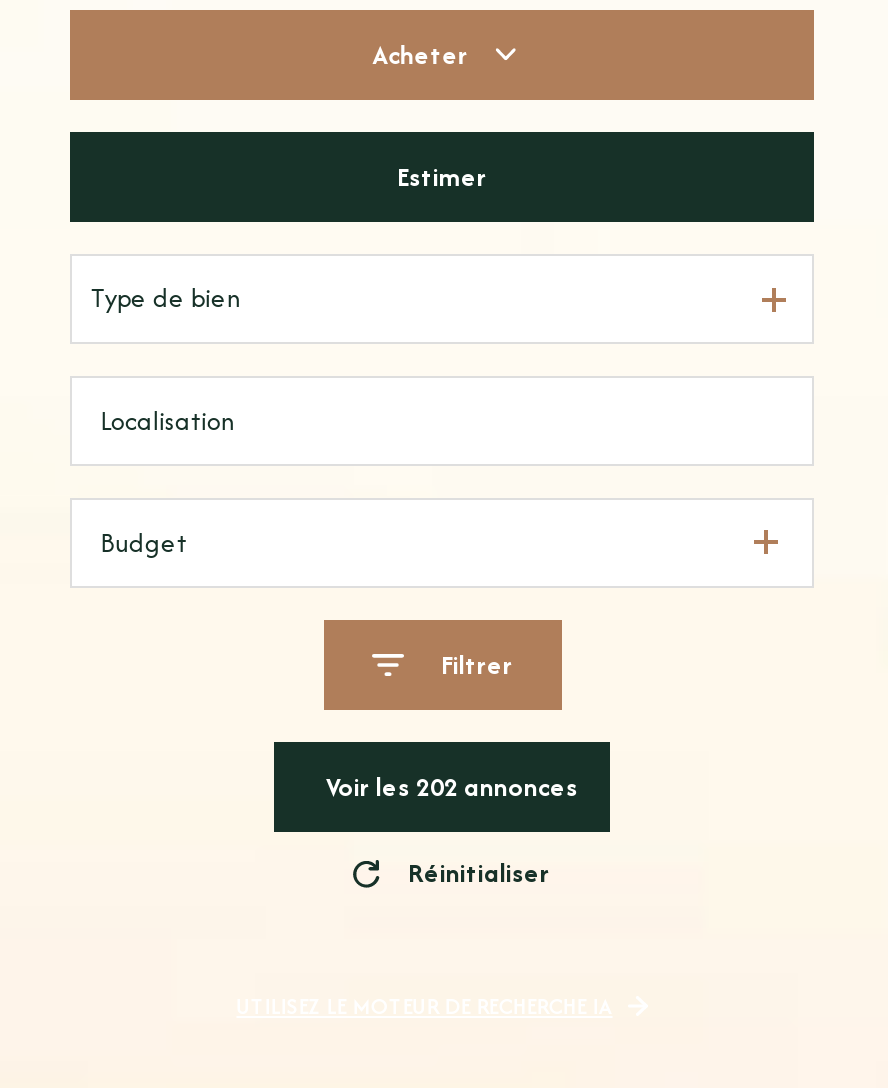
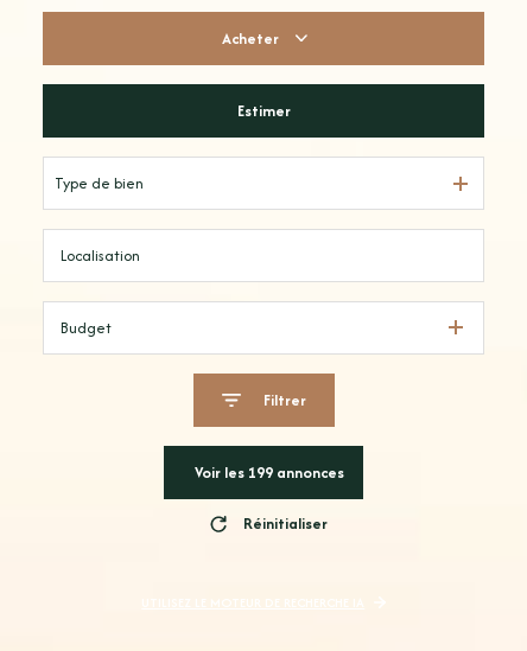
[326,768,578,806] Voir les 202 annonces -> [195,461,344,484] Voir les 199 annonces

